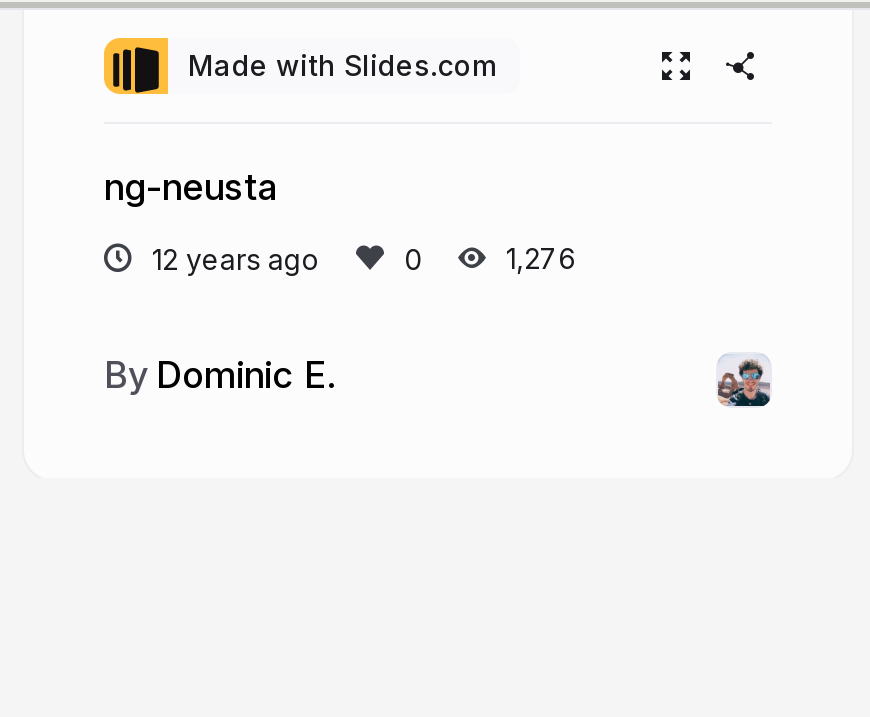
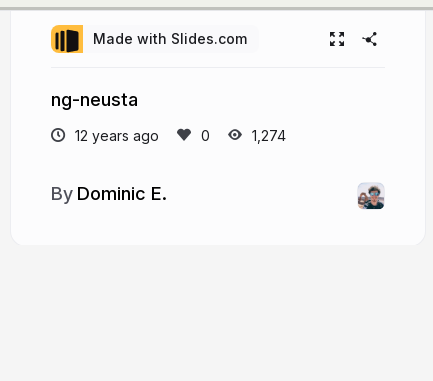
[506,241,576,275] 1,276 -> [252,127,286,144] 1,274

